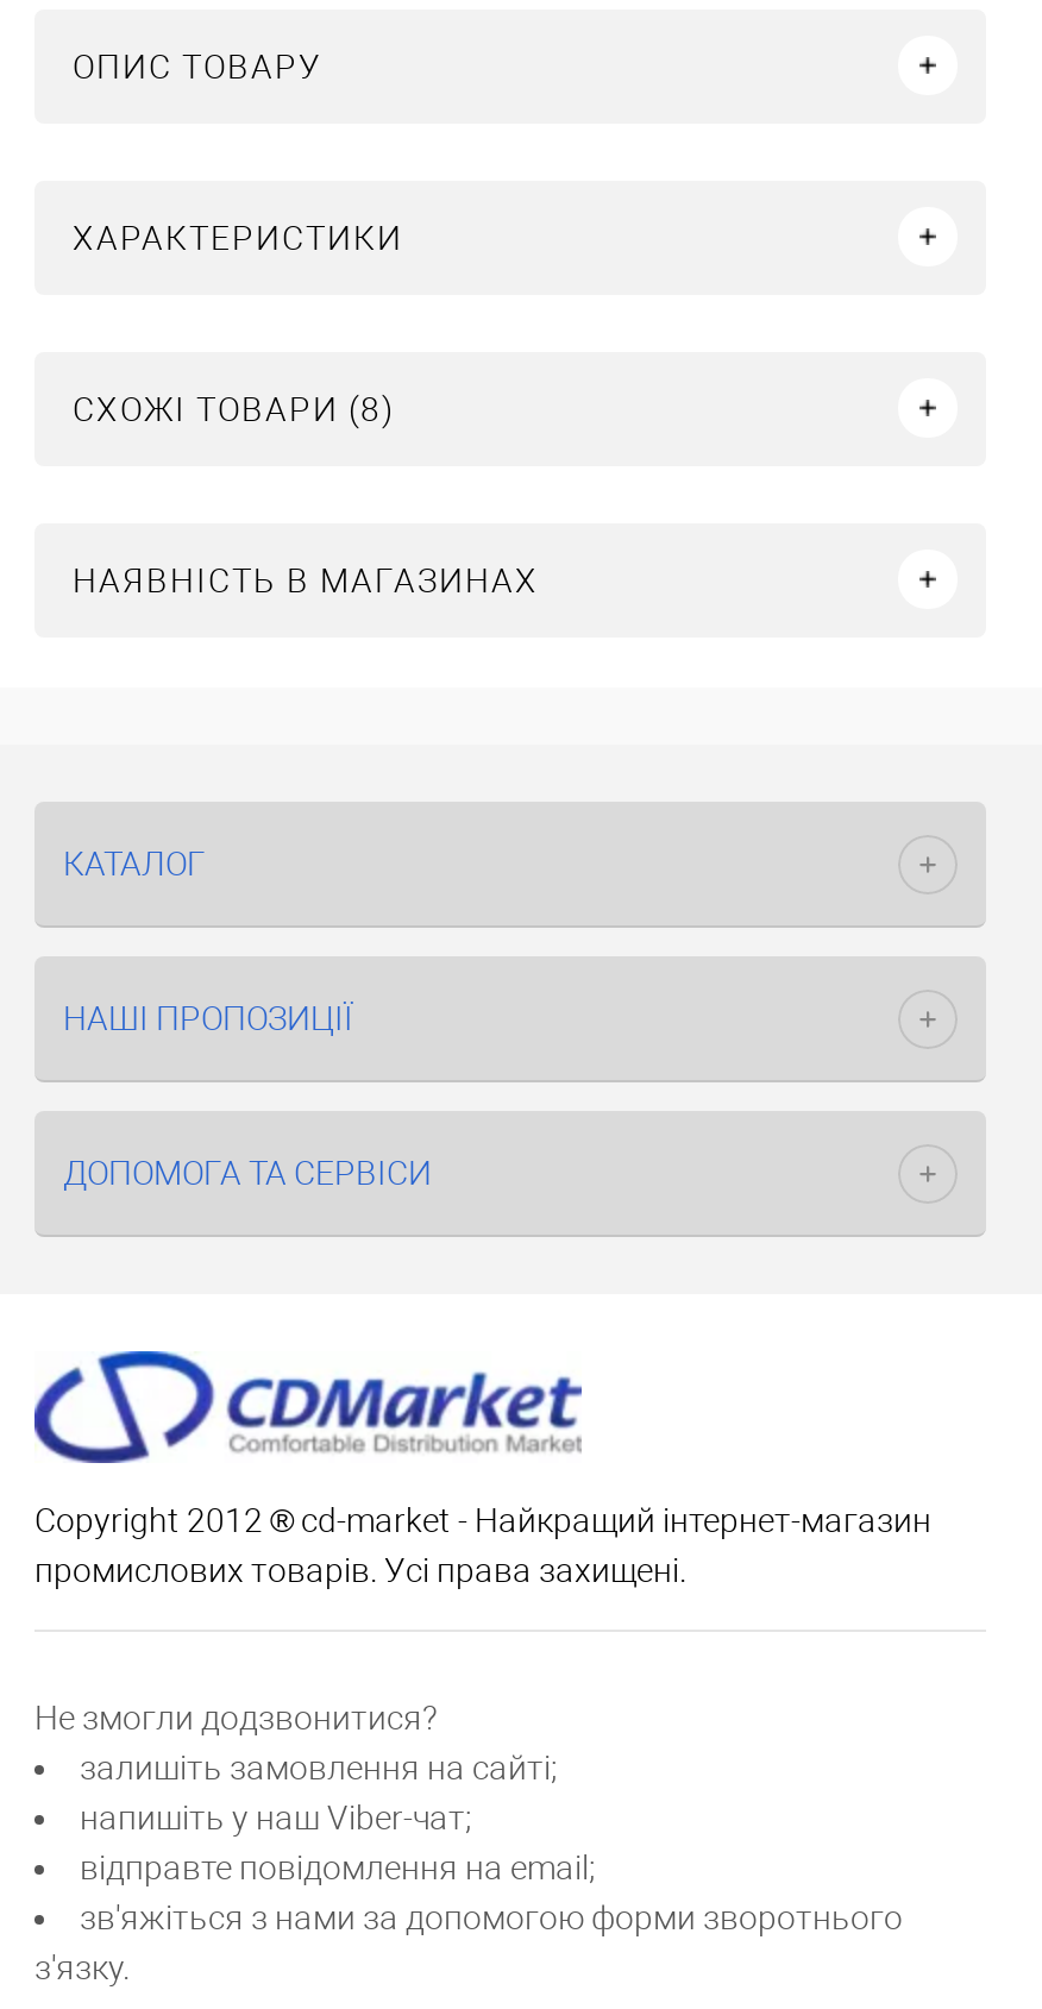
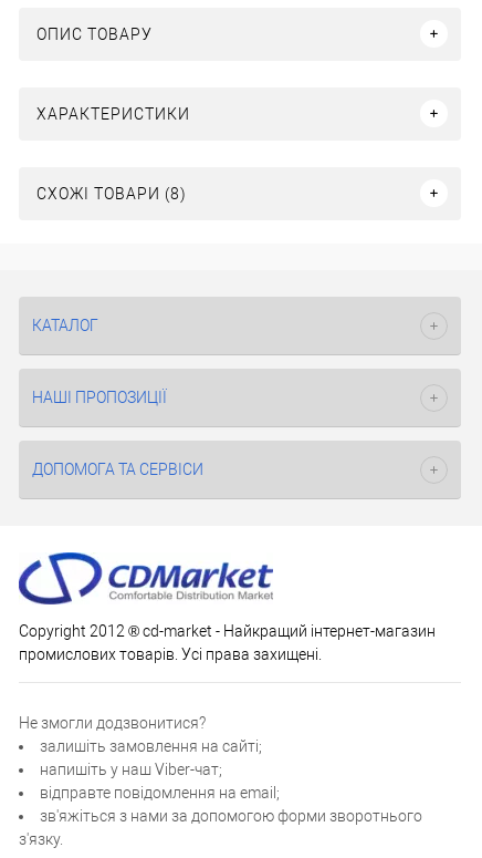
[73,560,539,599] НАЯВНІСТЬ В МАГАЗИНАХ -> none

